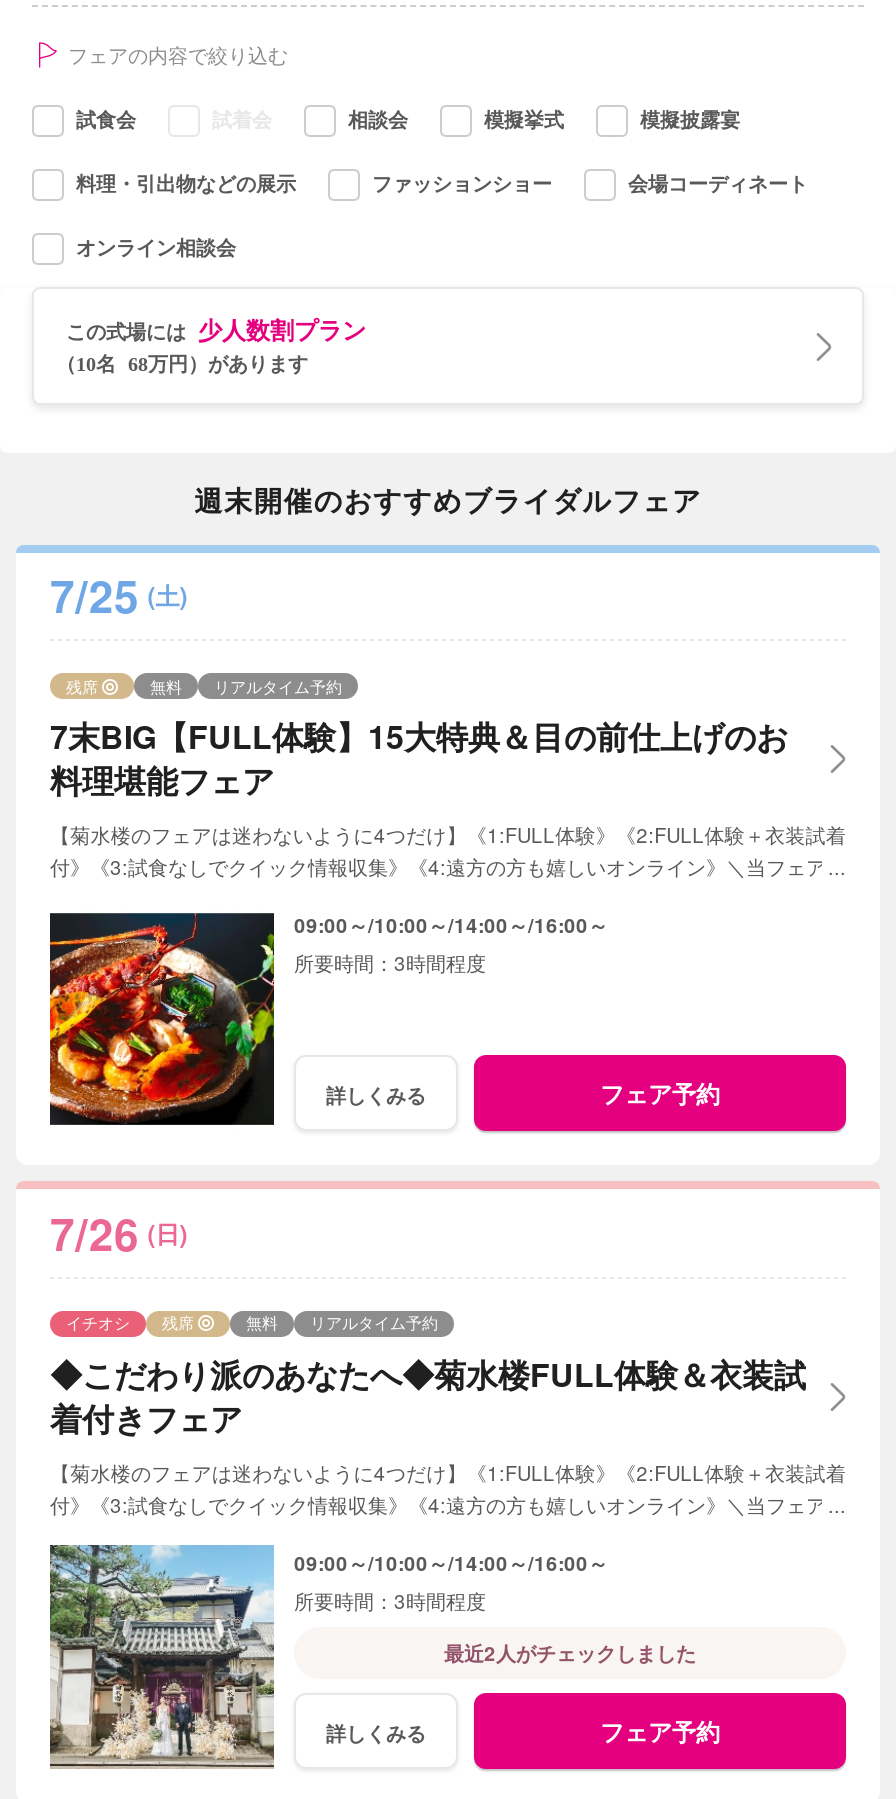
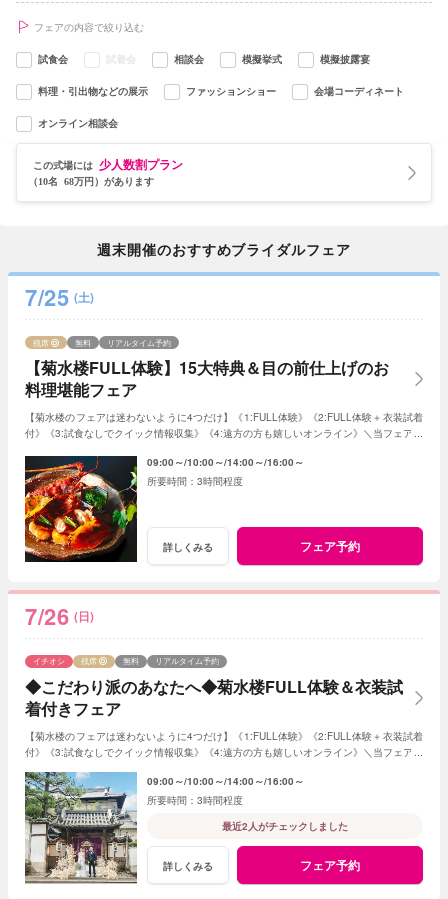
[50,714,788,760] 7末BIG【FULL体験】15大特典＆目の前仕上げのお -> [25,356,389,379] 【菊水楼FULL体験】15大特典＆目の前仕上げのお

